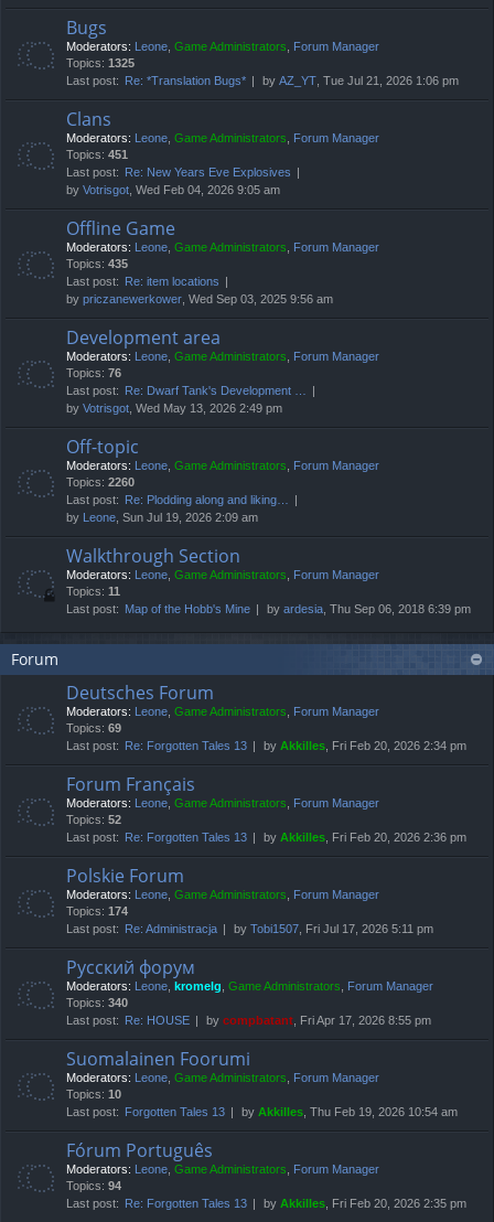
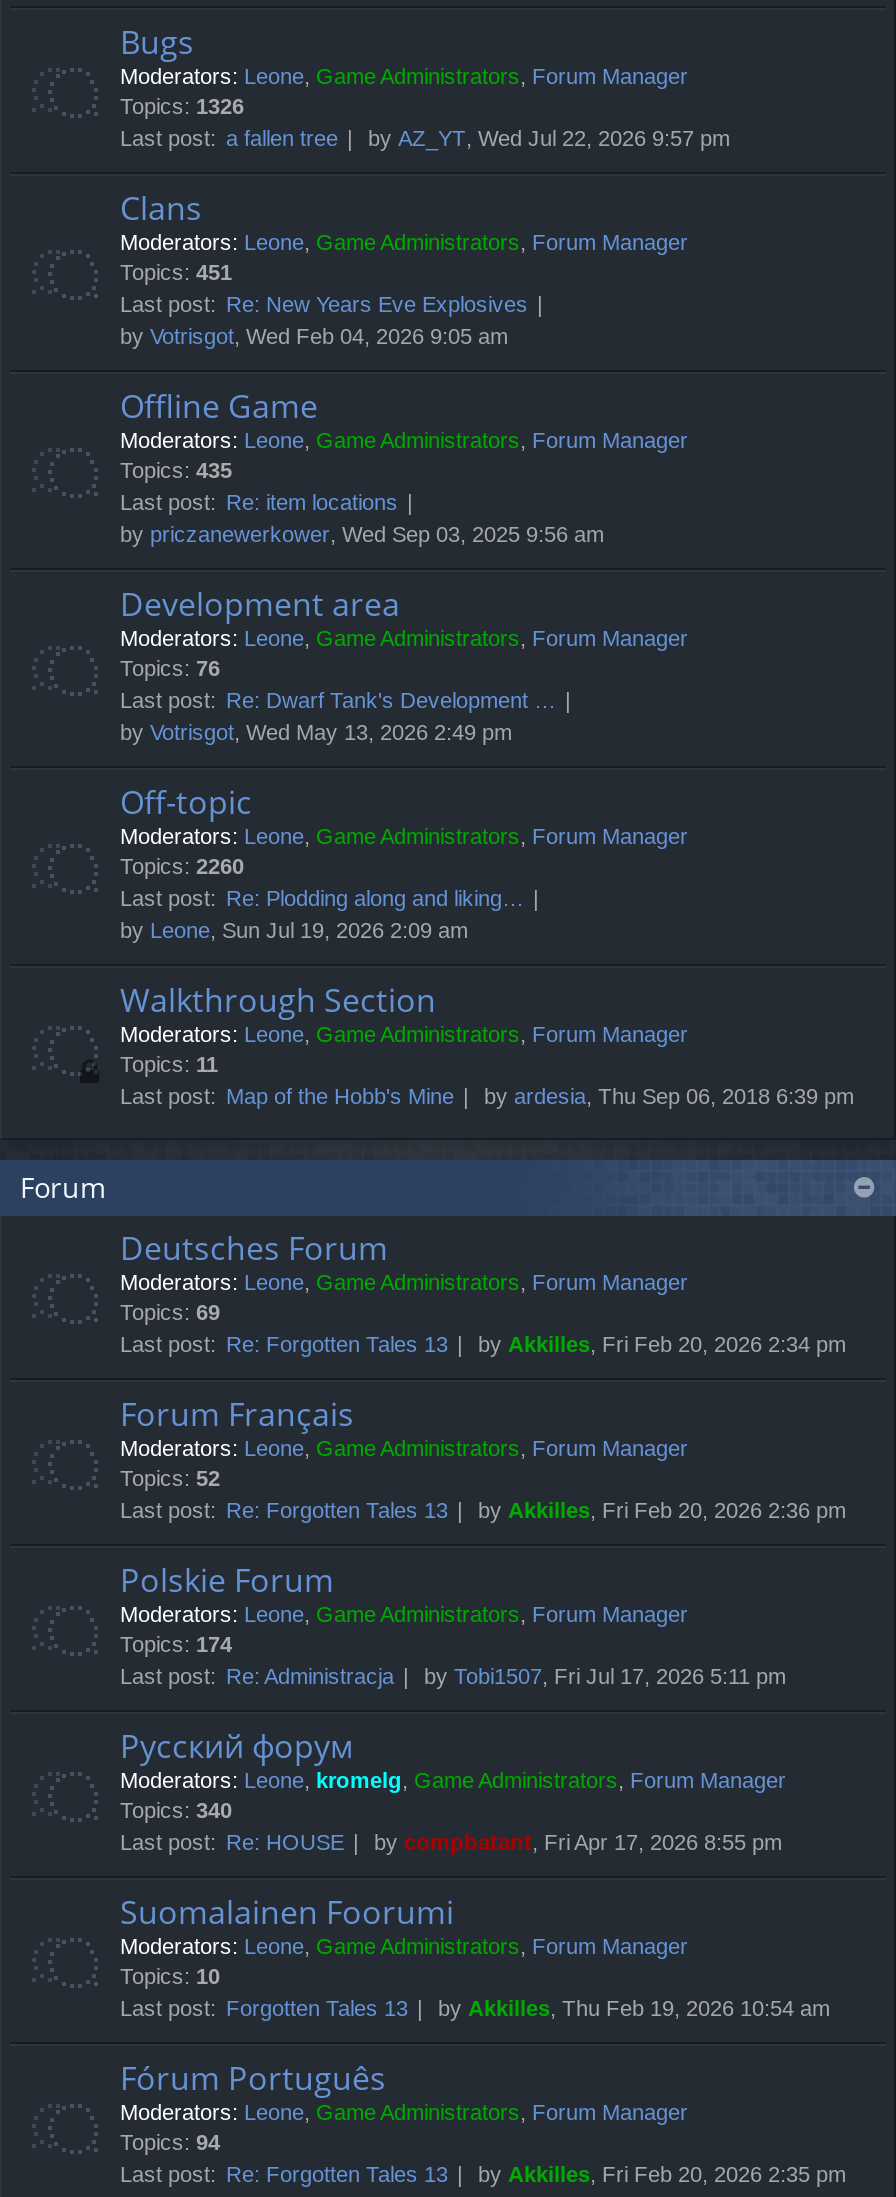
[66,57,135,70] Topics: 1325 -> [120,95,244,119] Topics: 1326
[66,74,246,88] Last post: Re: *Translation Bugs* -> [120,127,338,151] Last post: a fallen tree
[262,74,459,88] by AZ_YT, Tue Jul 21, 2026 1:06 pm -> [368,127,730,151] by AZ_YT, Wed Jul 22, 2026 9:57 pm

